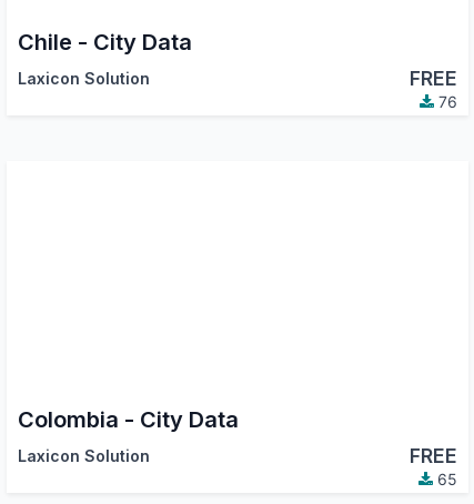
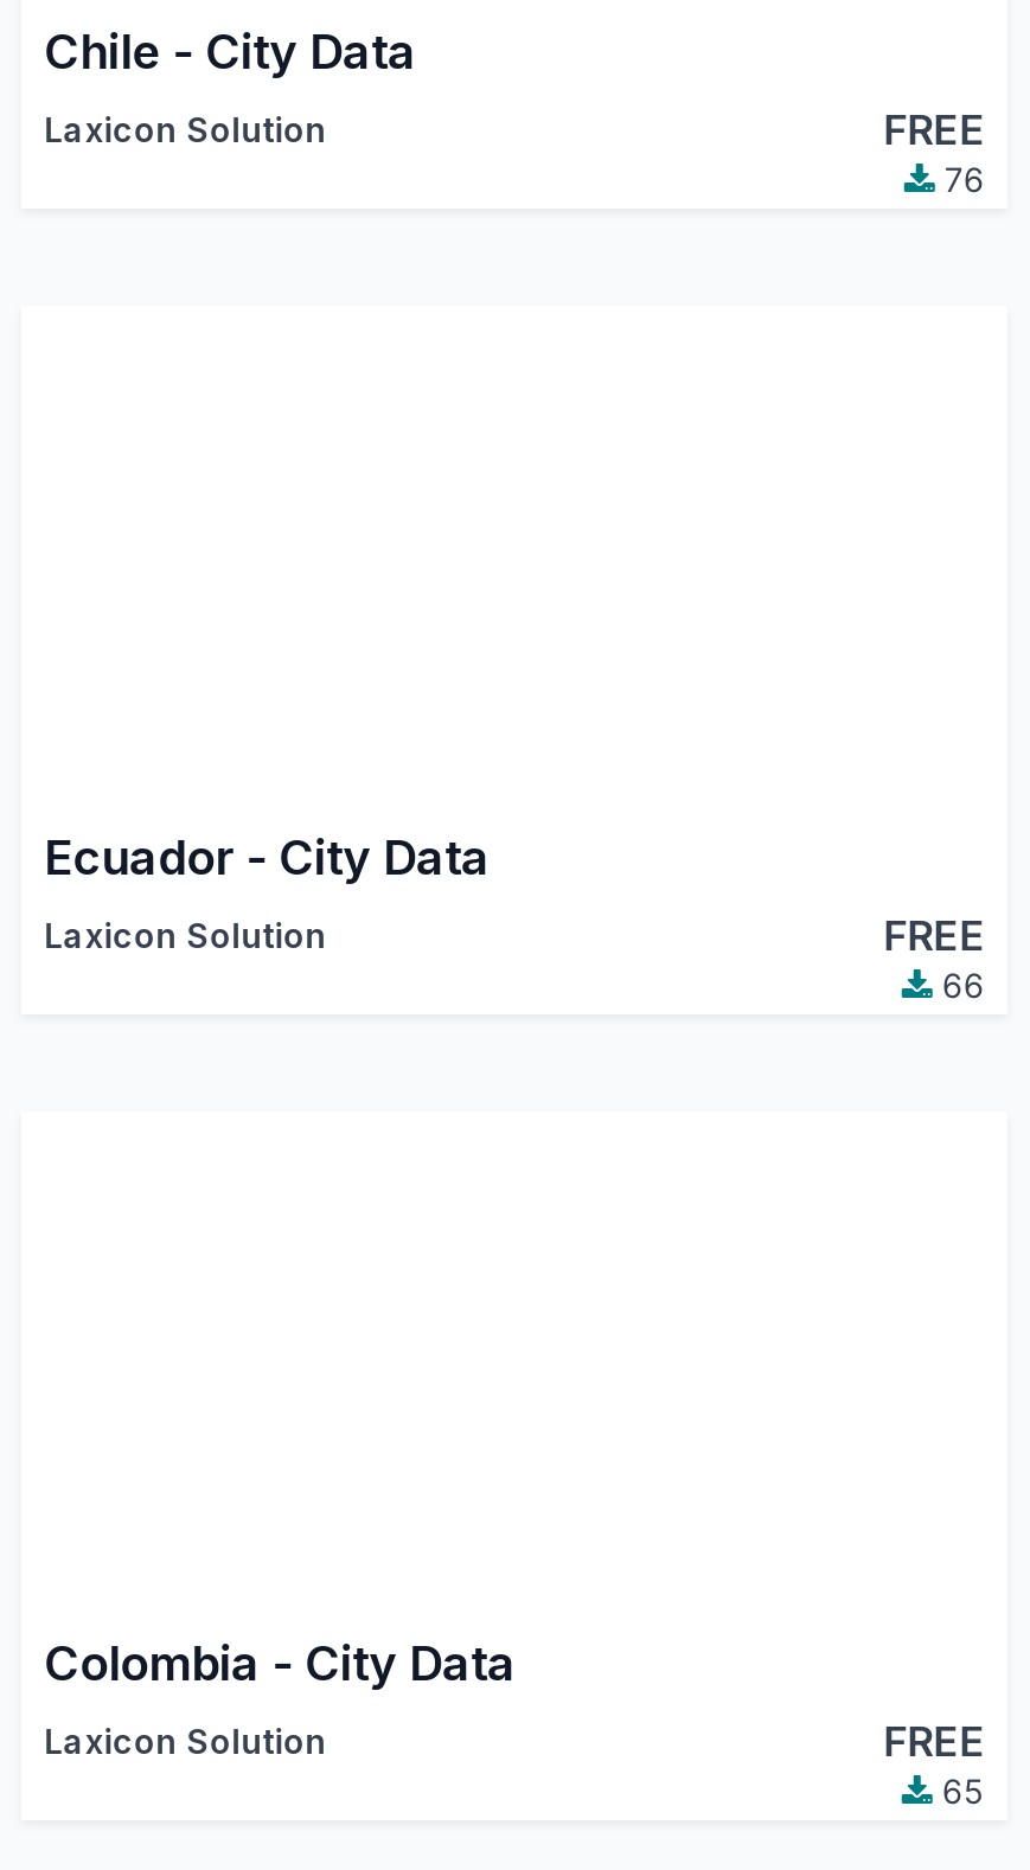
none -> [44,829,985,1004] Ecuador - City Data | Laxicon Solution | FREE | 66

